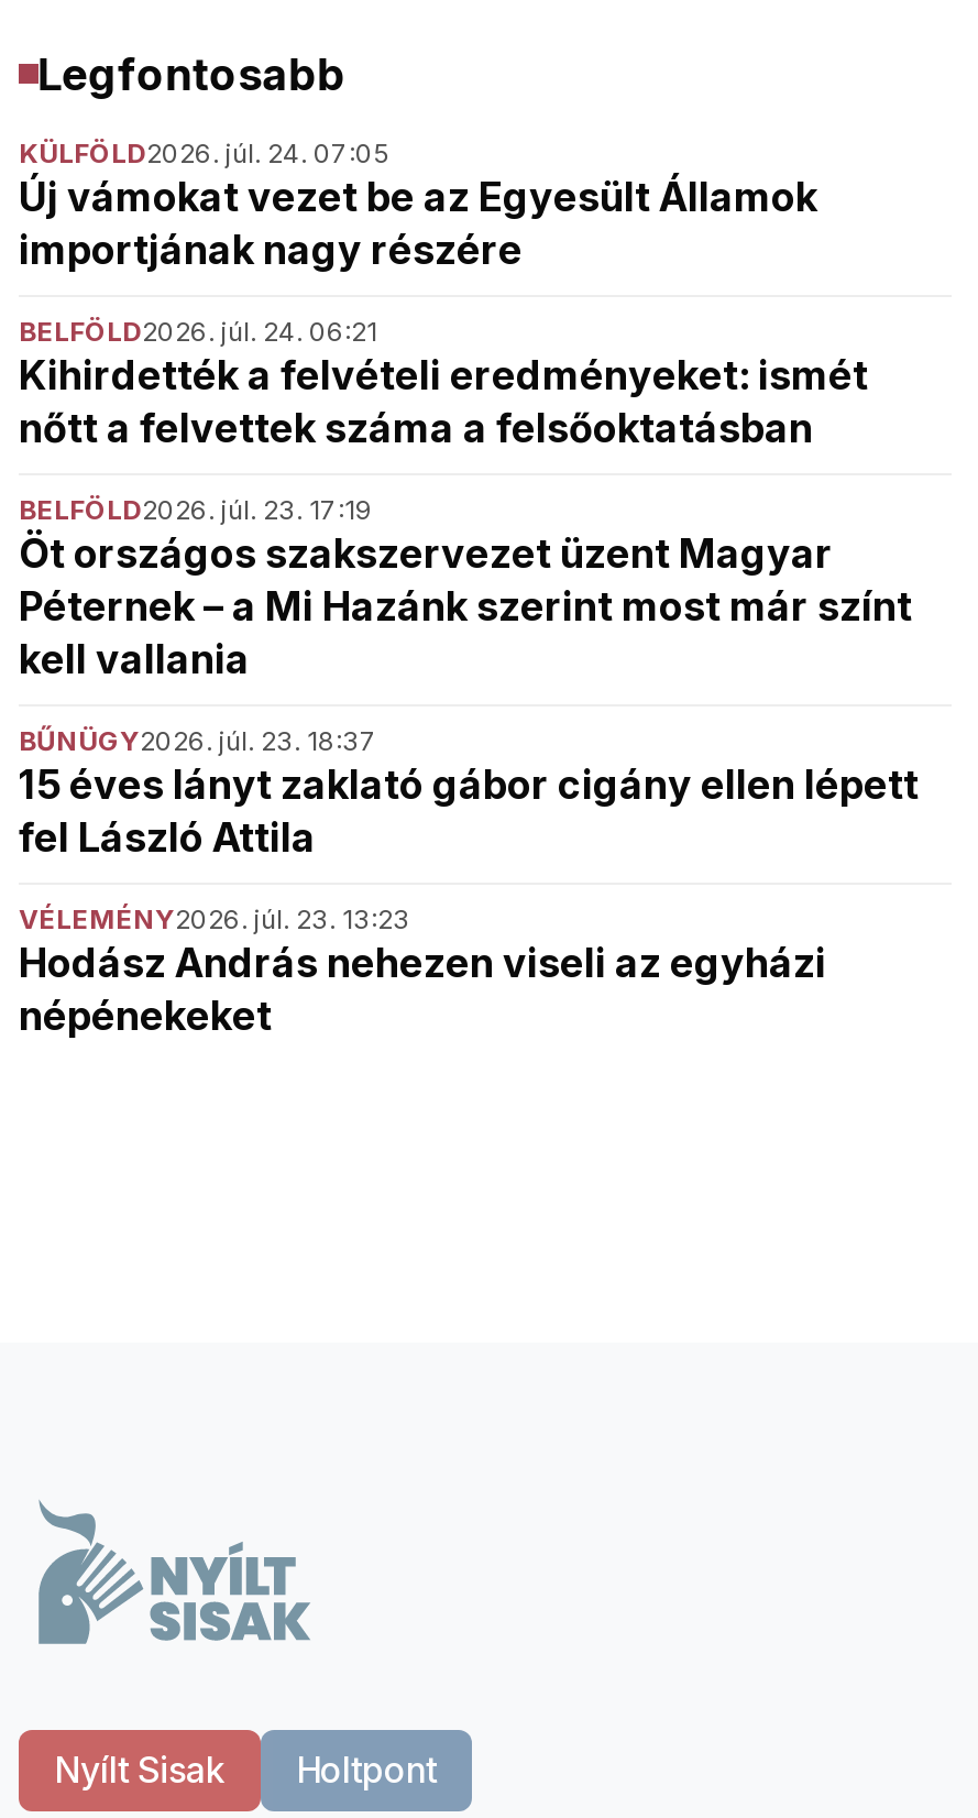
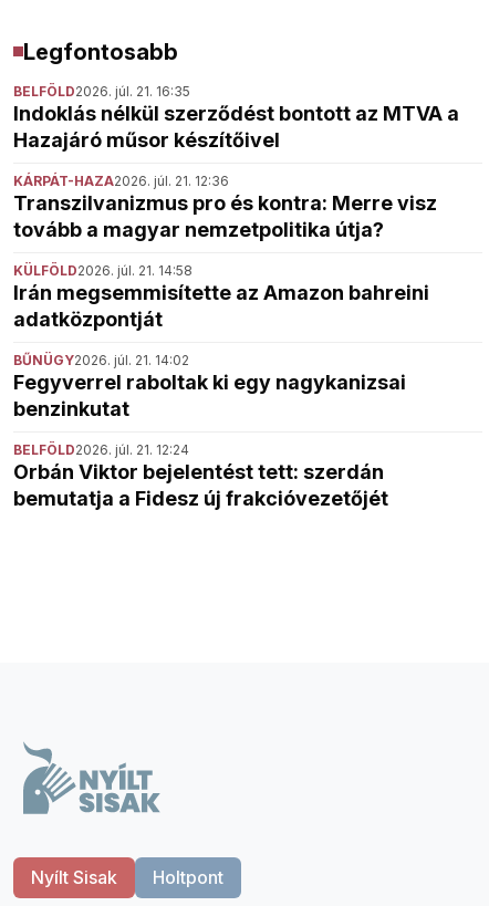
[19,136,817,272] KÜLFÖLD2026. júl. 24. 07:05 | Új vámokat vezet be az Egyesült Államok | importjának nagy részére -> [13,83,459,151] BELFÖLD2026. júl. 21. 16:35 | Indoklás nélkül szerződést bontott az MTVA a | Hazajáró műsor készítőivel
[19,314,868,451] BELFÖLD2026. júl. 24. 06:21 | Kihirdették a felvételi eredményeket: ismét | nőtt a felvettek száma a felsőoktatásban -> [13,172,437,241] KÁRPÁT-HAZA2026. júl. 21. 12:36 | Transzilvanizmus pro és kontra: Merre visz | tovább a magyar nemzetpolitika útja?
[19,493,912,682] BELFÖLD2026. júl. 23. 17:19 | Öt országos szakszervezet üzent Magyar | Péternek – a Mi Hazánk szerint most már színt | kell vallania -> [13,262,429,331] KÜLFÖLD2026. júl. 21. 14:58 | Irán megsemmisítette az Amazon bahreini | adatközpontját
[19,724,919,860] BŰNÜGY2026. júl. 23. 18:37 | 15 éves lányt zaklató gábor cigány ellen lépett | fel László Attila -> [13,352,406,420] BŰNÜGY2026. júl. 21. 14:02 | Fegyverrel raboltak ki egy nagykanizsai | benzinkutat
[19,902,826,1038] VÉLEMÉNY2026. júl. 23. 13:23 | Hodász András nehezen viseli az egyházi | népénekeket -> [13,441,388,510] BELFÖLD2026. júl. 21. 12:24 | Orbán Viktor bejelentést tett: szerdán | bemutatja a Fidesz új frakcióvezetőjét

